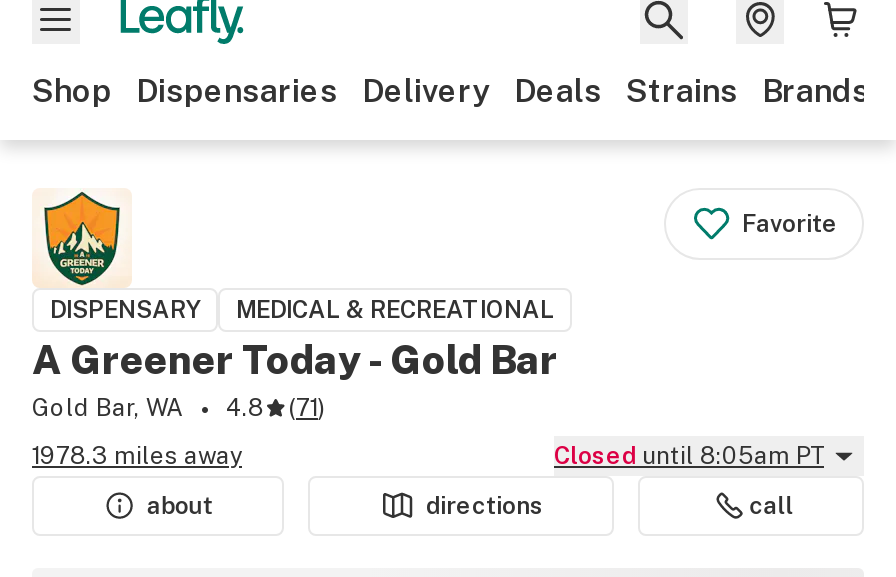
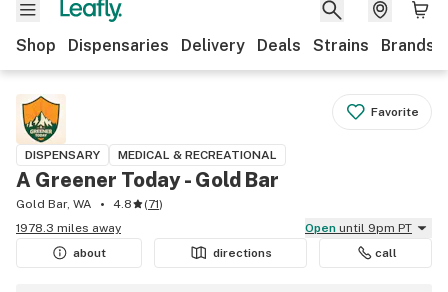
[570,442,824,470] Closed until 8:05am PT -> [314,221,412,235] Open until 9pm PT

